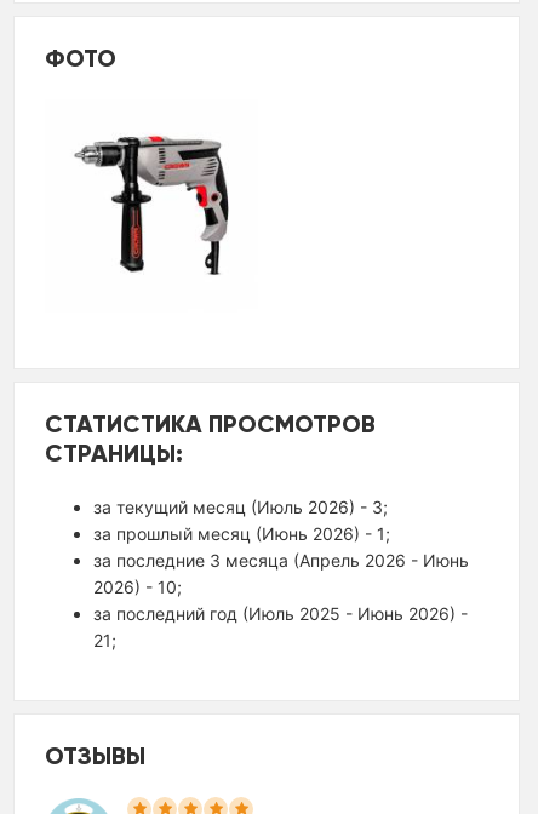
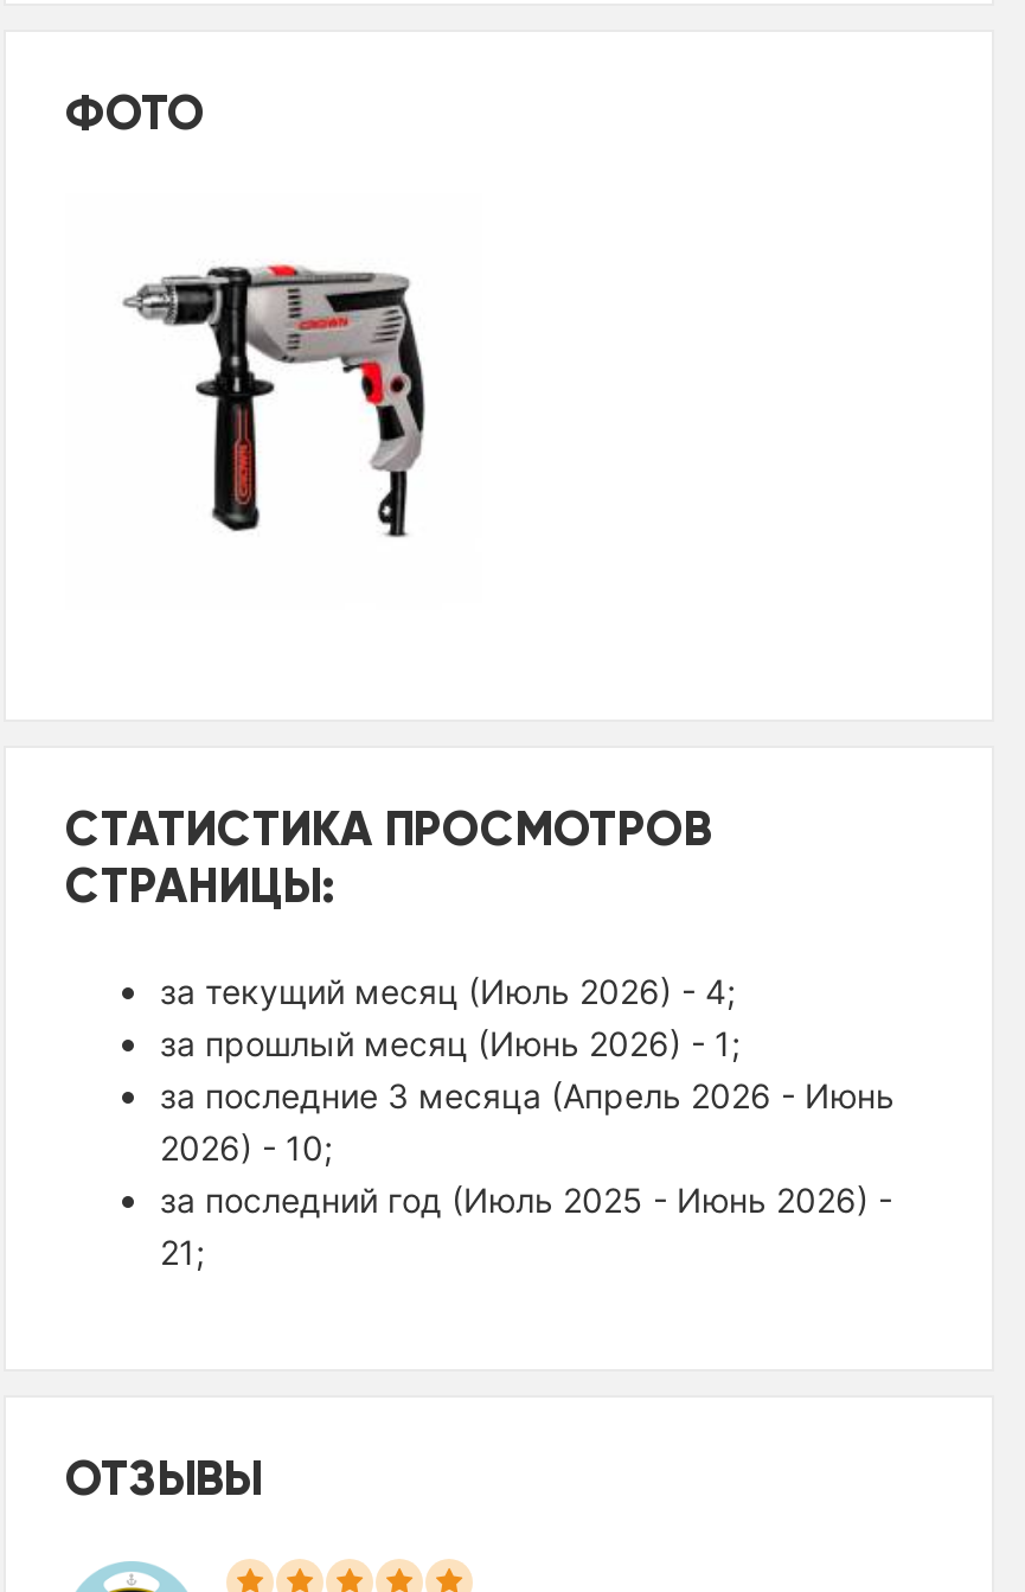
[93,497,388,517] за текущий месяц (Июль 2026) - 3; -> [160,971,736,1012] за текущий месяц (Июль 2026) - 4;

